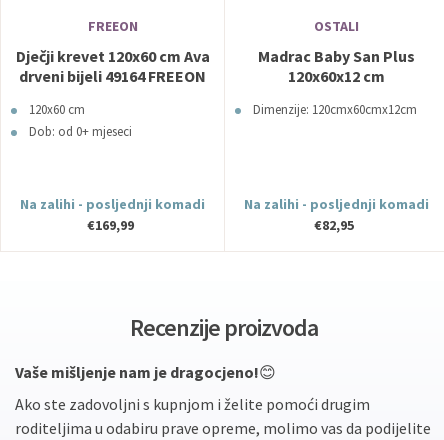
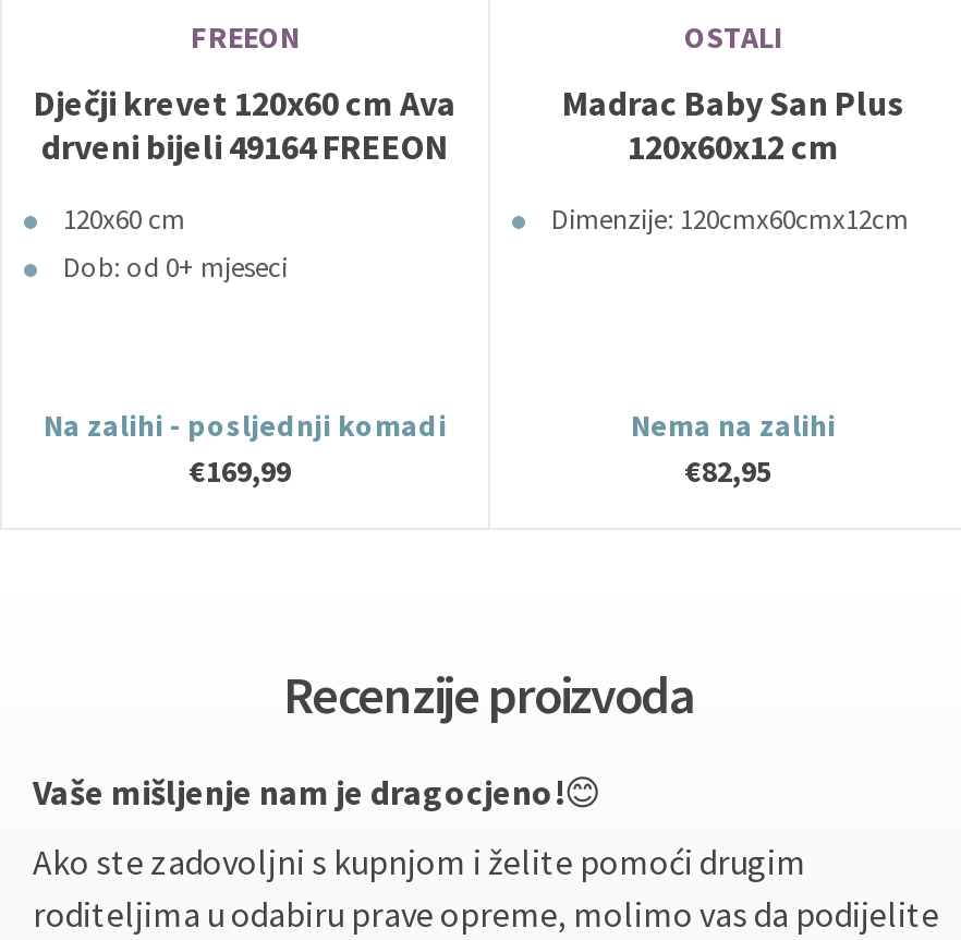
[244,194,429,212] Na zalihi - posljednji komadi -> [631,405,836,444] Nema na zalihi

